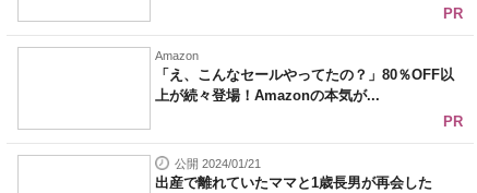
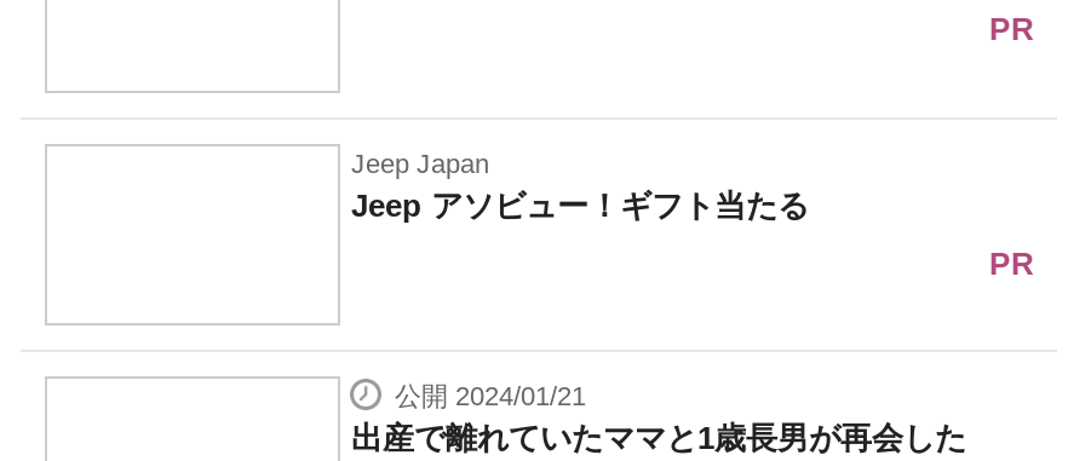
[156,49,455,104] Amazon | 「え、こんなセールやってたの？」80％OFF以 | 上が続々登場！Amazonの本気が... -> [351,148,809,223] Jeep Japan | Jeep アソビュー！ギフト当たる

